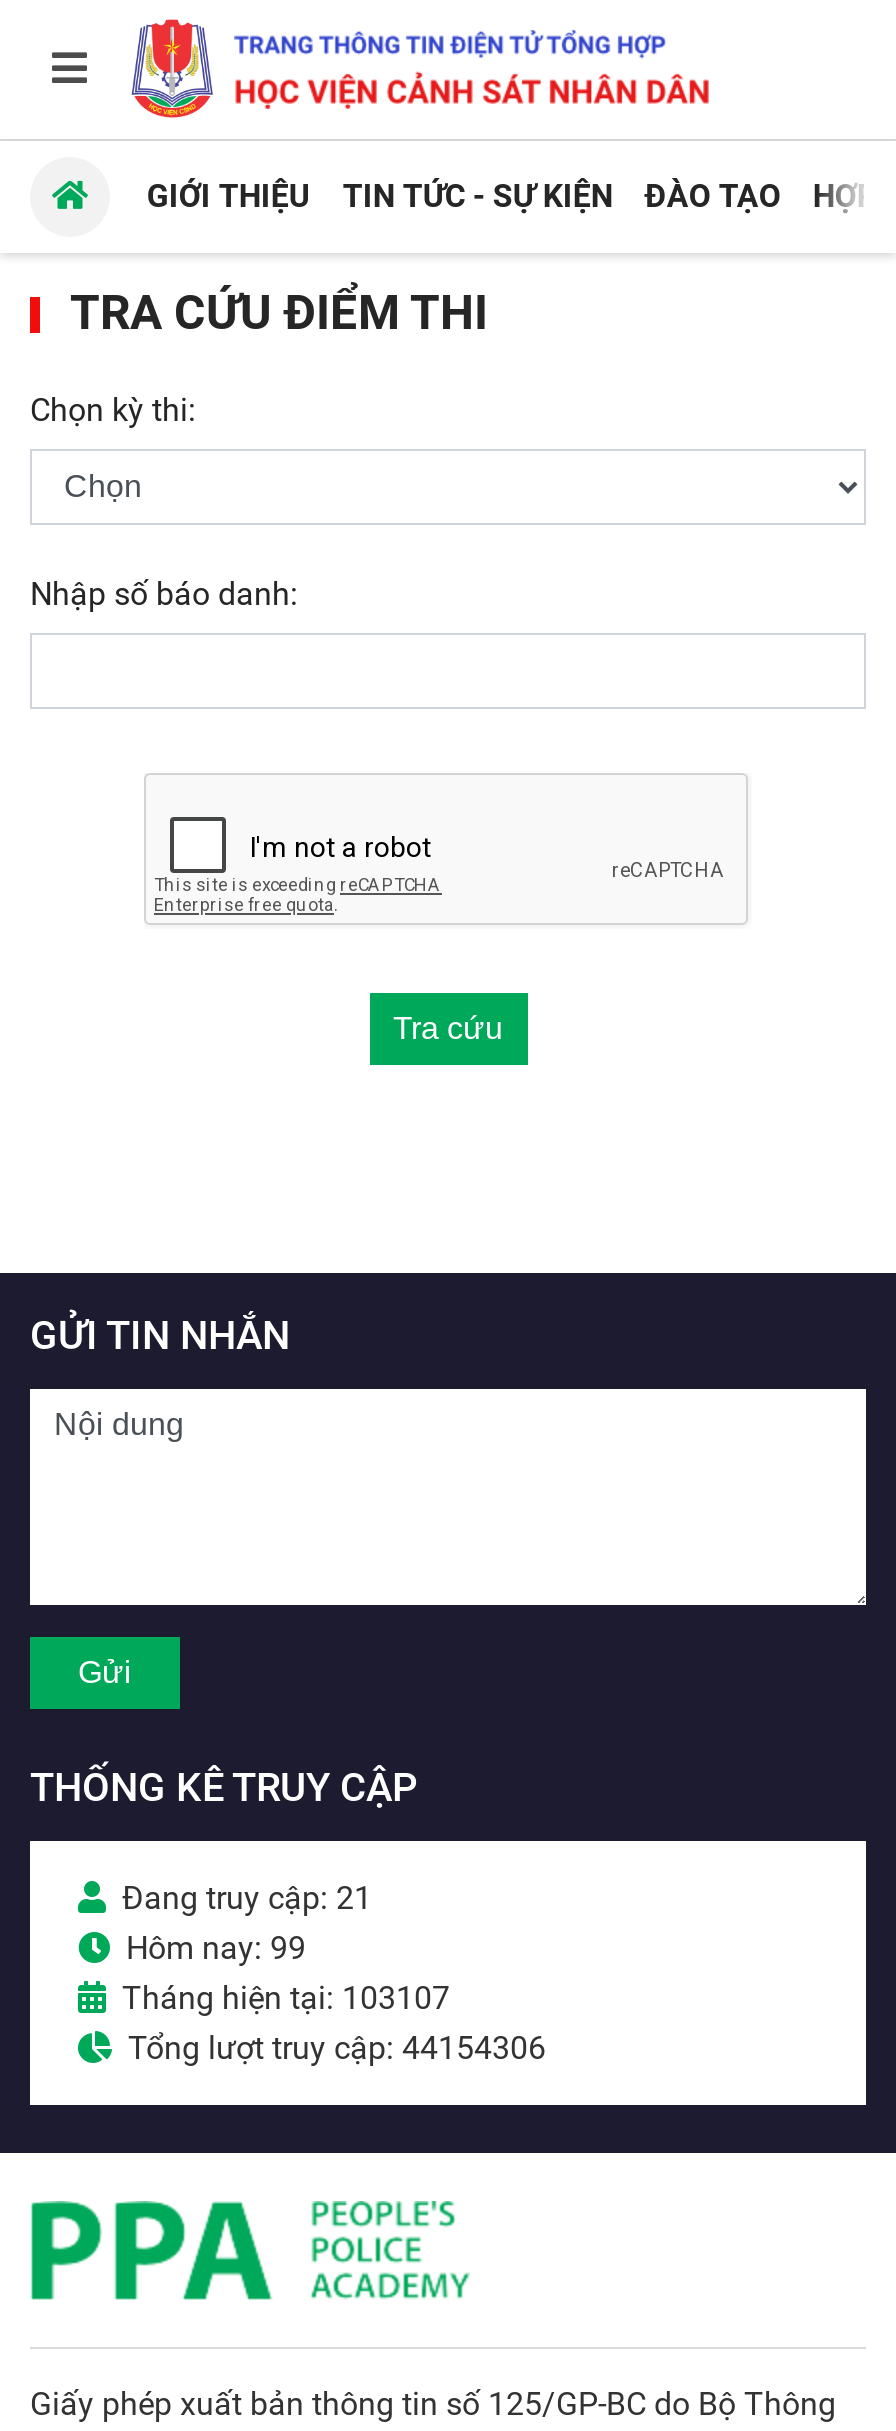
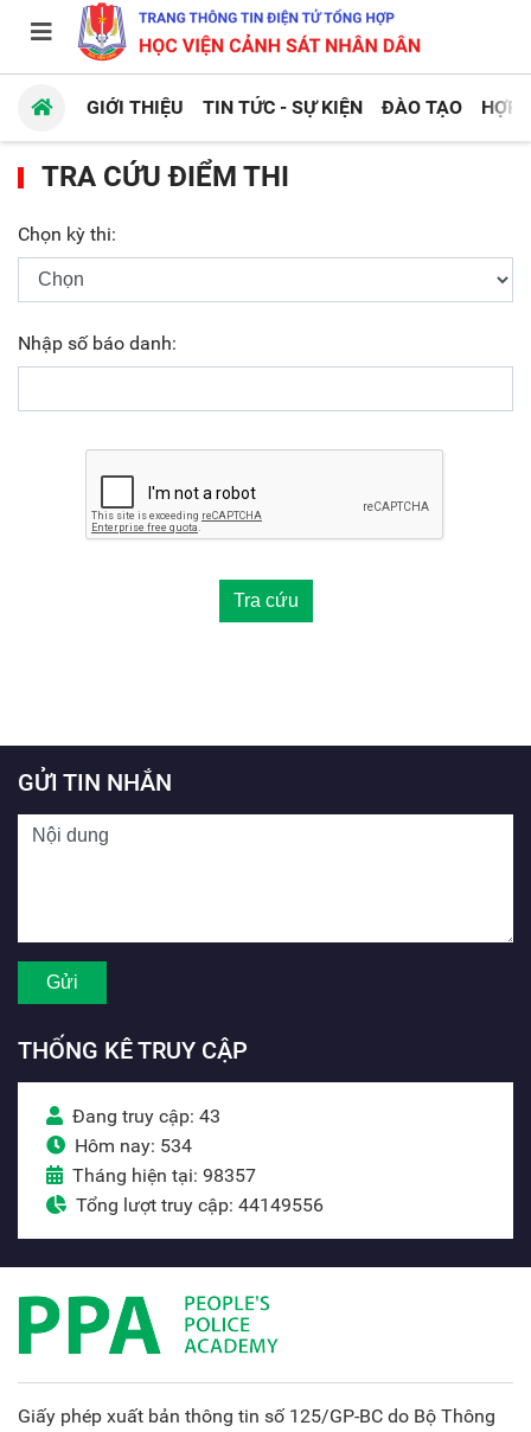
[122,1879,372,1917] Đang truy cập: 21 -> [72,1105,220,1127] Đang truy cập: 43
[126,1929,306,1967] Hôm nay: 99 -> [75,1134,192,1157] Hôm nay: 534
[122,1979,450,2017] Tháng hiện tại: 103107 -> [72,1164,256,1187] Tháng hiện tại: 98357
[128,2029,546,2067] Tổng lượt truy cập: 44154306 -> [76,1194,324,1216] Tổng lượt truy cập: 44149556

